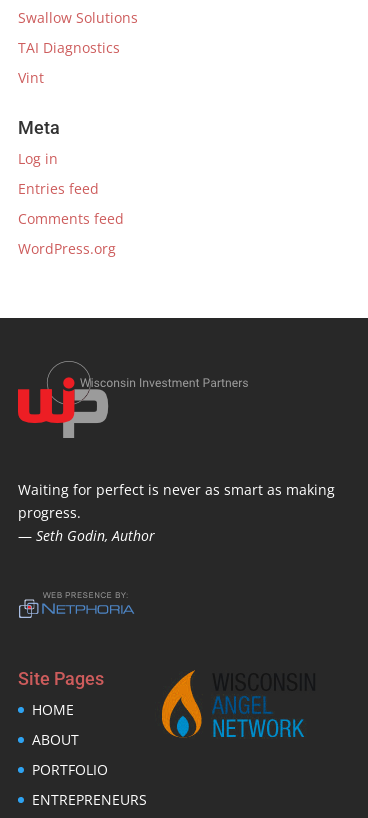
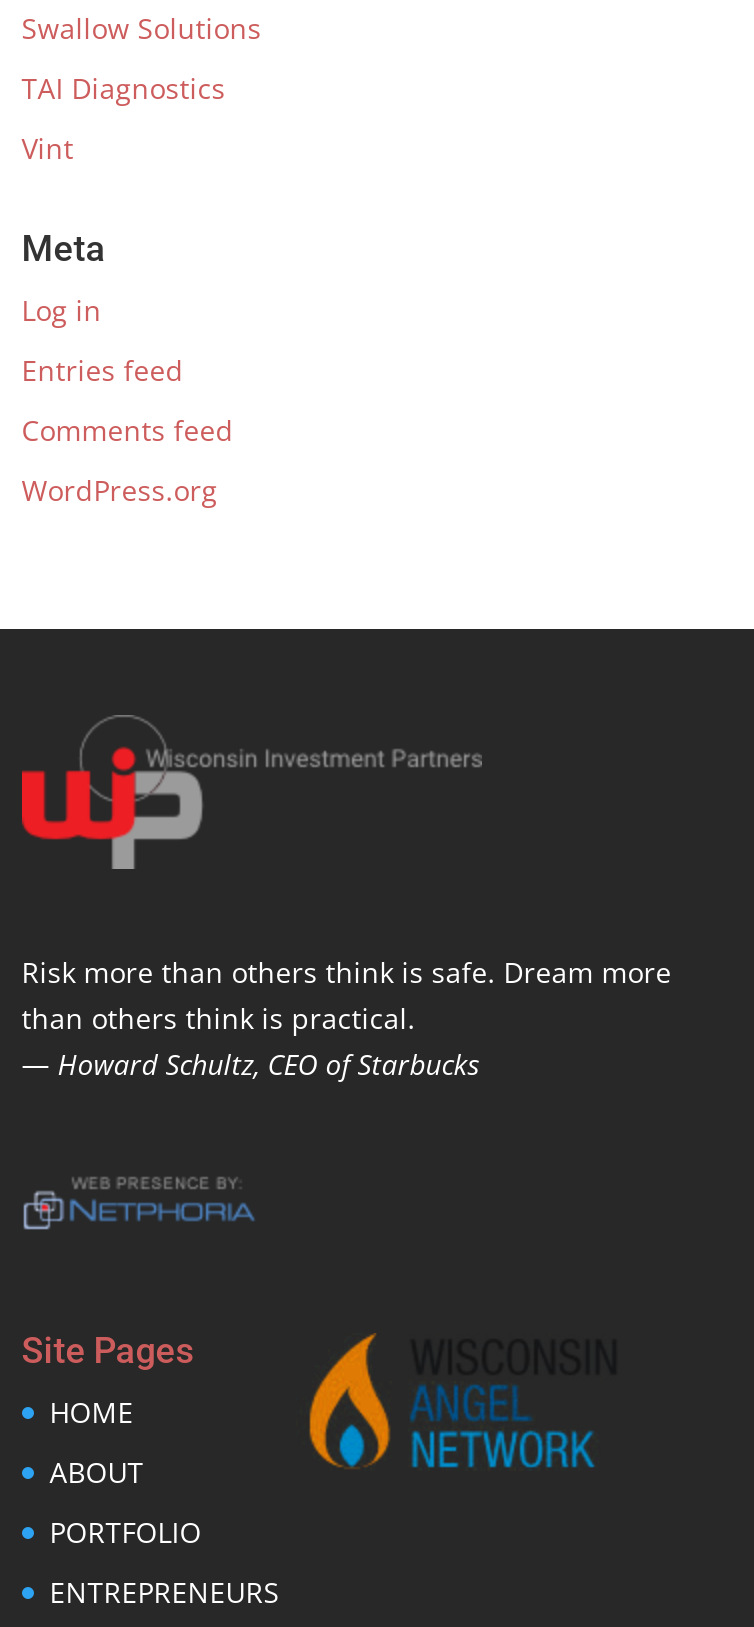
[18,480,335,545] Waiting for perfect is never as smart as making | progress. | — Seth Godin, Author -> [22,953,672,1083] Risk more than others think is safe. Dream more | than others think is practical. | — Howard Schultz, CEO of Starbucks

